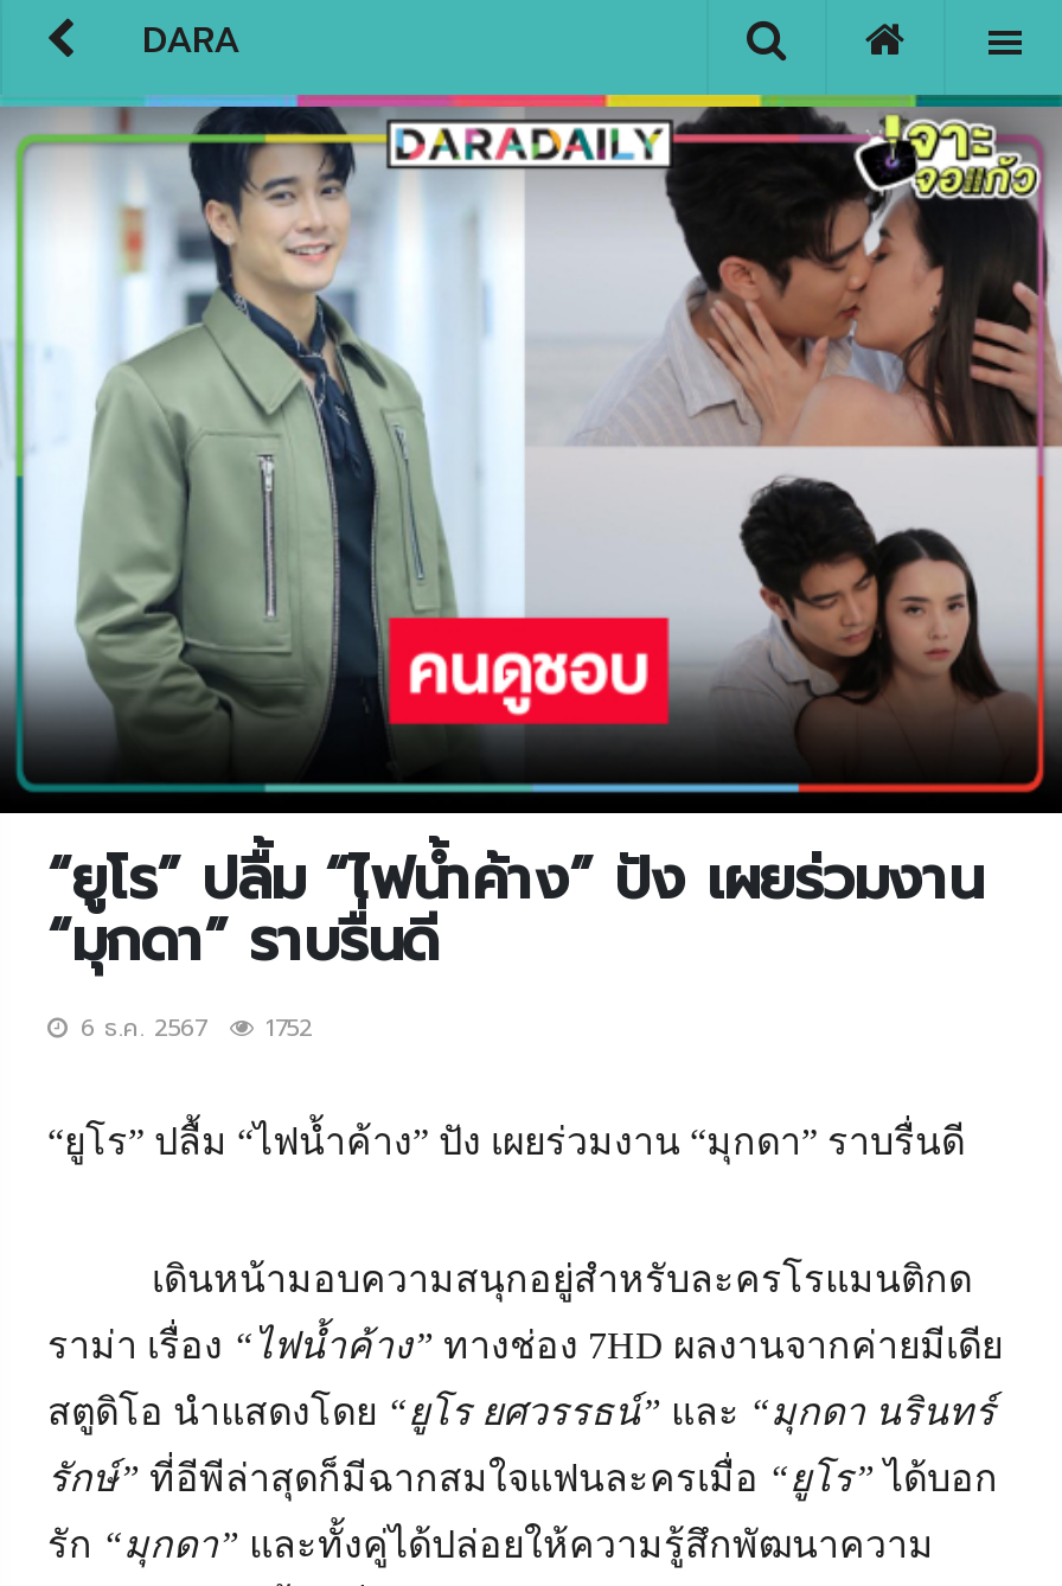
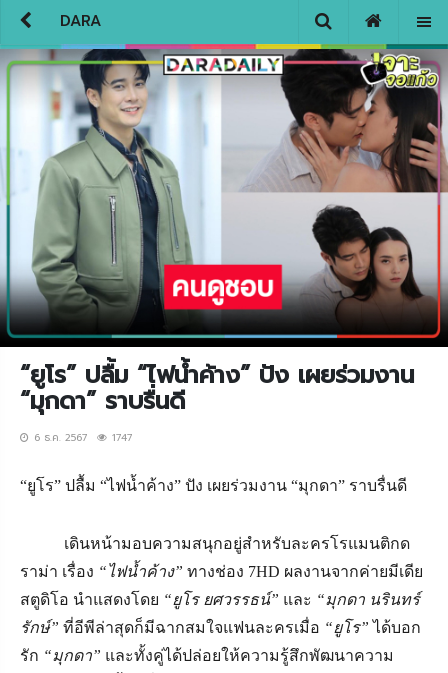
[81,1011,313,1046] 6 ธ.ค. 2567 1752 -> [34,430,132,445] 6 ธ.ค. 2567 1747

